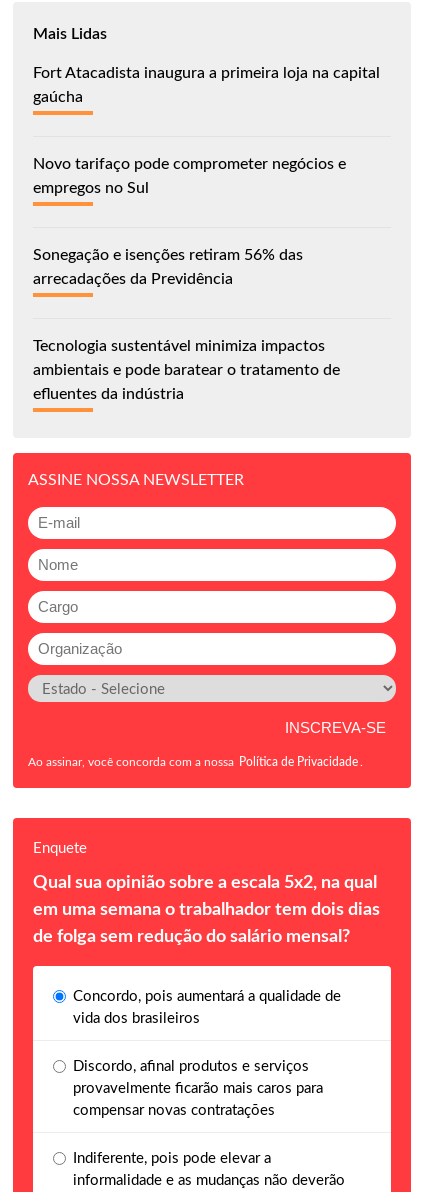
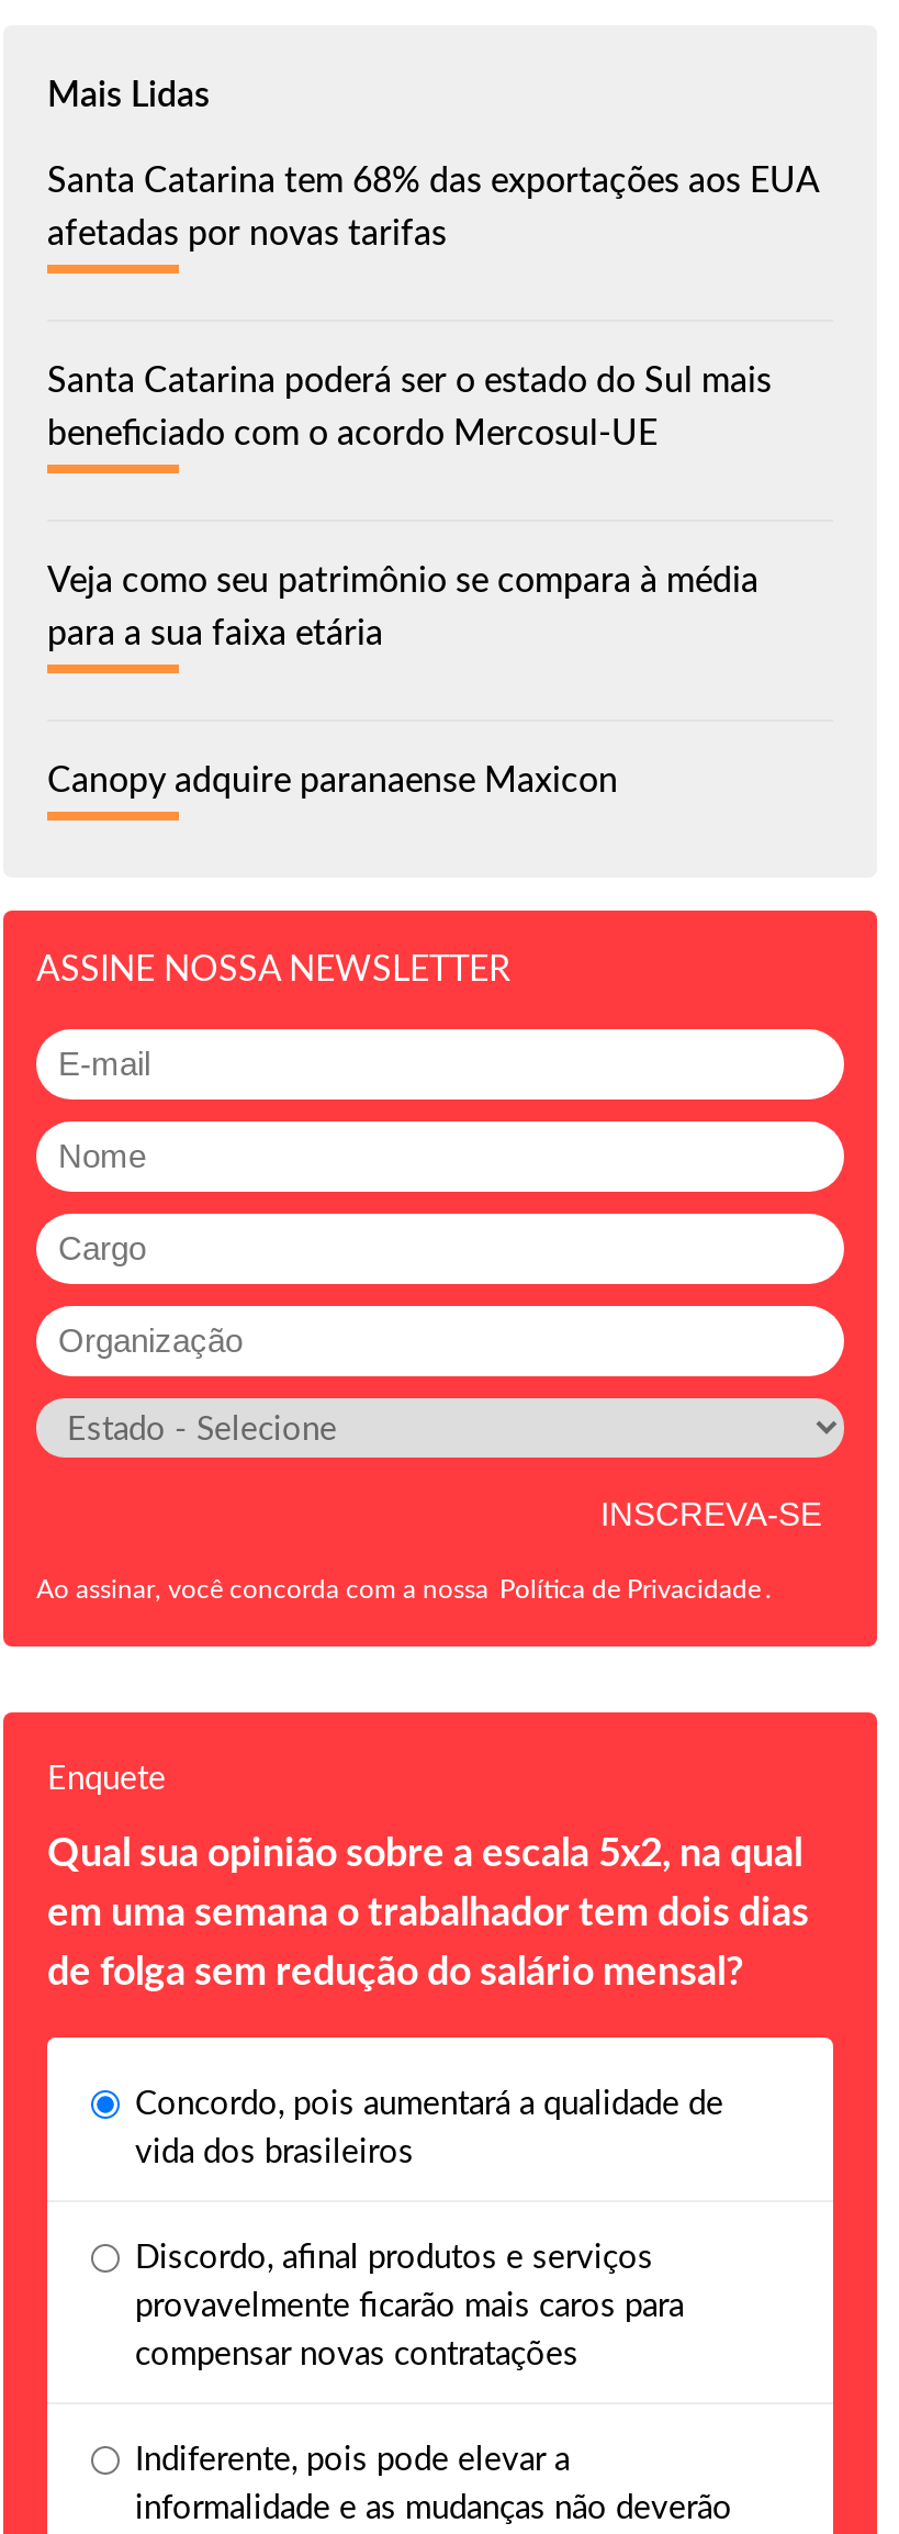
[33,65,380,105] Fort Atacadista inaugura a primeira loja na capital | gaúcha -> [47,163,818,251] Santa Catarina tem 68% das exportações aos EUA | afetadas por novas tarifas
[33,156,346,196] Novo tarifaço pode comprometer negócios e | empregos no Sul -> [47,363,772,451] Santa Catarina poderá ser o estado do Sul mais | beneficiado com o acordo Mercosul-UE
[33,247,303,287] Sonegação e isenções retiram 56% das | arrecadações da Previdência -> [47,563,758,651] Veja como seu patrimônio se compara à média | para a sua faixa etária
[33,338,340,402] Tecnologia sustentável minimiza impactos | ambientais e pode baratear o tratamento de | efluentes da indústria -> [47,763,618,798] Canopy adquire paranaense Maxicon

